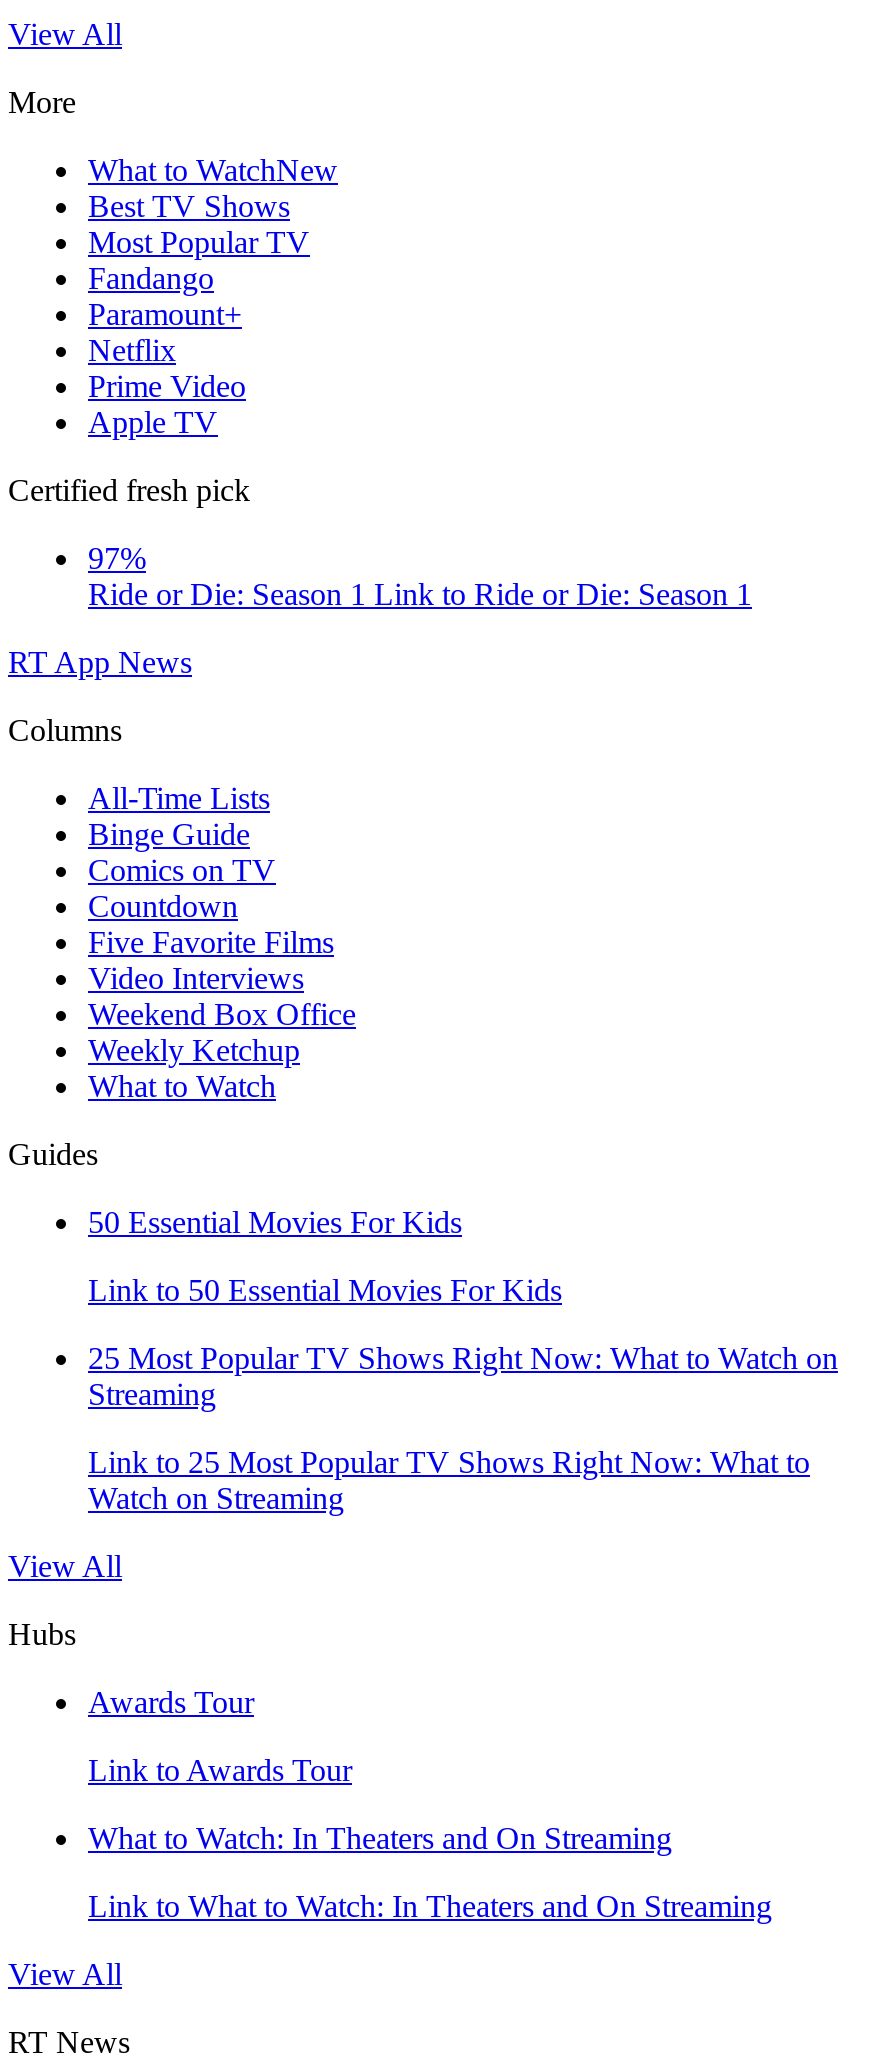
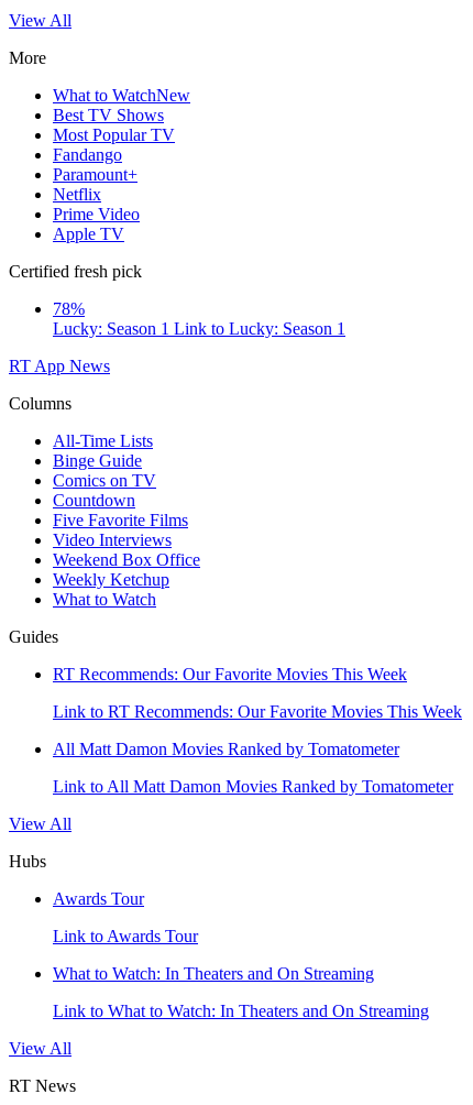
[88,541,752,611] 97% | Ride or Die: Season 1 Link to Ride or Die: Season 1 -> [53,299,345,338] 78% | Lucky: Season 1 Link to Lucky: Season 1
[88,1205,462,1239] 50 Essential Movies For Kids -> [53,665,407,683] RT Recommends: Our Favorite Movies This Week
[88,1273,562,1307] Link to 50 Essential Movies For Kids -> [53,702,462,721] Link to RT Recommends: Our Favorite Movies This Week
[88,1341,838,1411] 25 Most Popular TV Shows Right Now: What to Watch on | Streaming -> [53,740,399,758] All Matt Damon Movies Ranked by Tomatometer
[88,1445,810,1515] Link to 25 Most Popular TV Shows Right Now: What to | Watch on Streaming -> [53,777,453,796] Link to All Matt Damon Movies Ranked by Tomatometer

